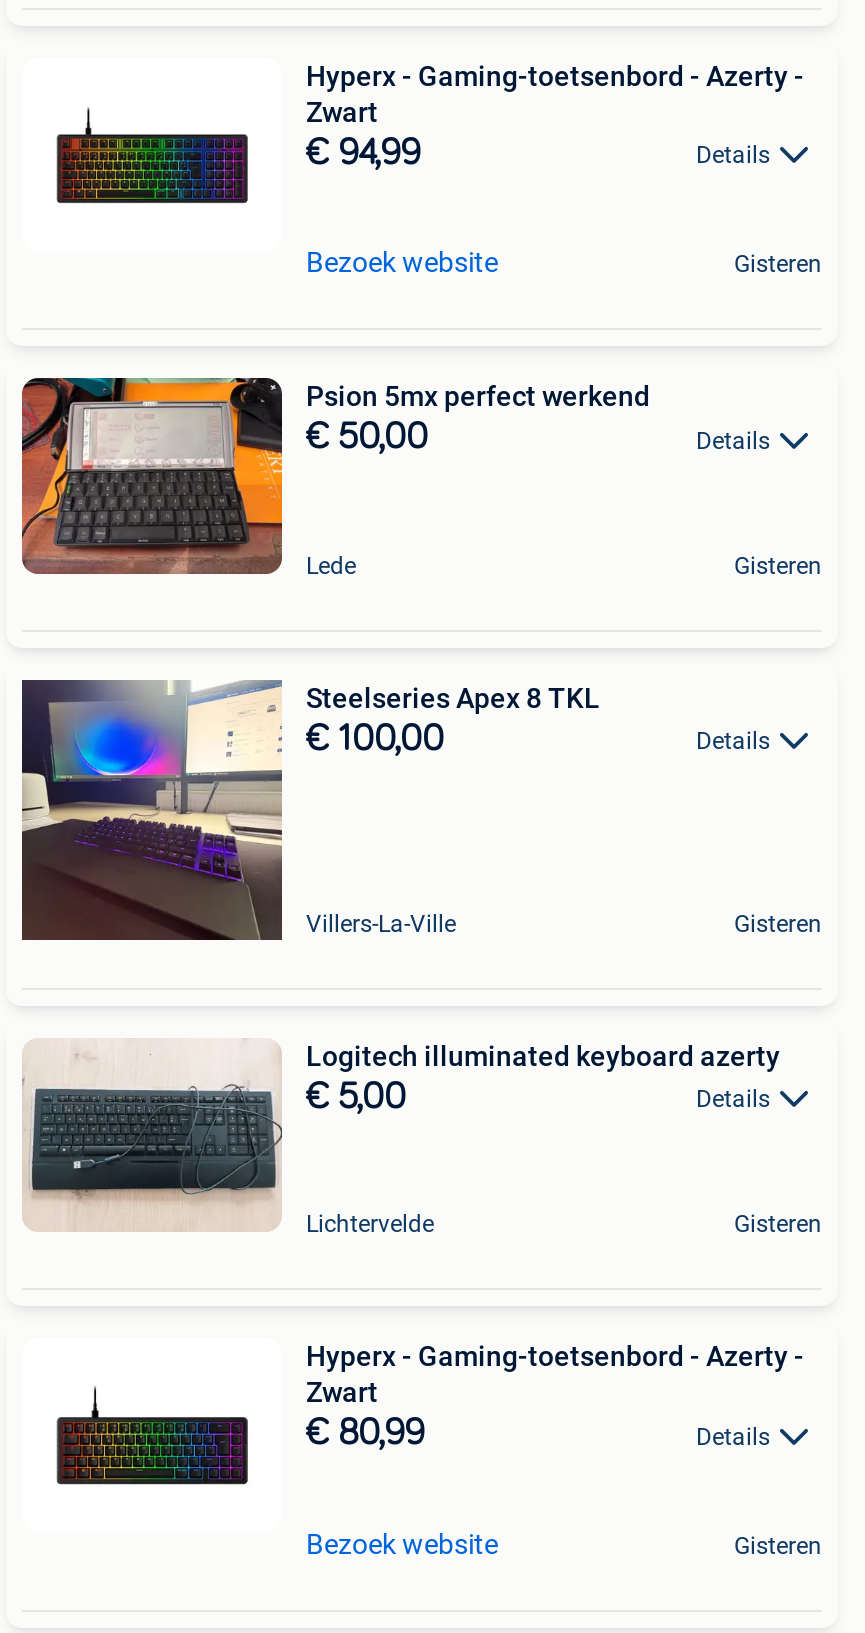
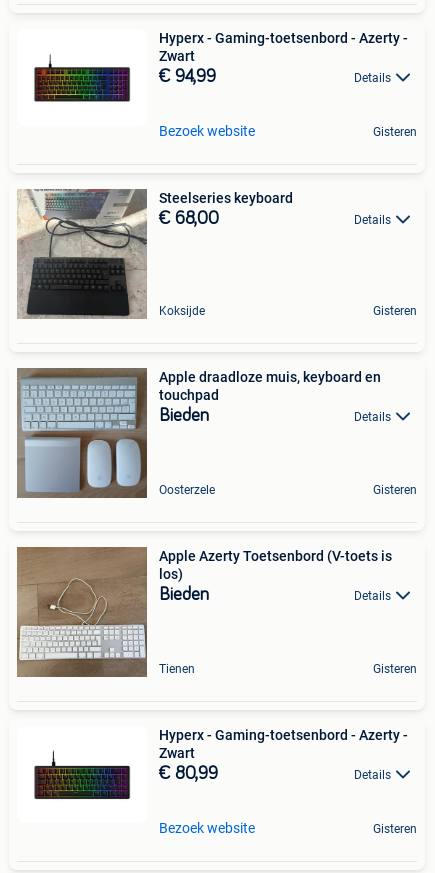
[20,377,650,577] [image] | Psion 5mx perfect werkend | € 50,00 -> [17,188,293,320] [image] | Steelseries keyboard | € 68,00
[306,551,356,579] Lede -> [159,304,205,318] Koksijde
[20,679,600,941] [image] | Steelseries Apex 8 TKL | € 100,00 -> [16,367,381,498] [image] | Apple draadloze muis, keyboard en | touchpad | Bieden
[306,909,456,937] Villers-La-Ville -> [159,483,215,497] Oosterzele
[22,1037,780,1241] [image] | Logitech illuminated keyboard azerty | € 5,00 -> [16,546,392,678] [image] | Apple Azerty Toetsenbord (V-toets is | los) | Bieden
[306,1211,434,1239] Lichtervelde -> [159,662,195,676] Tienen

